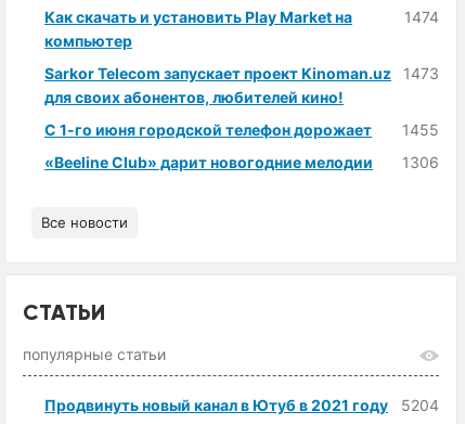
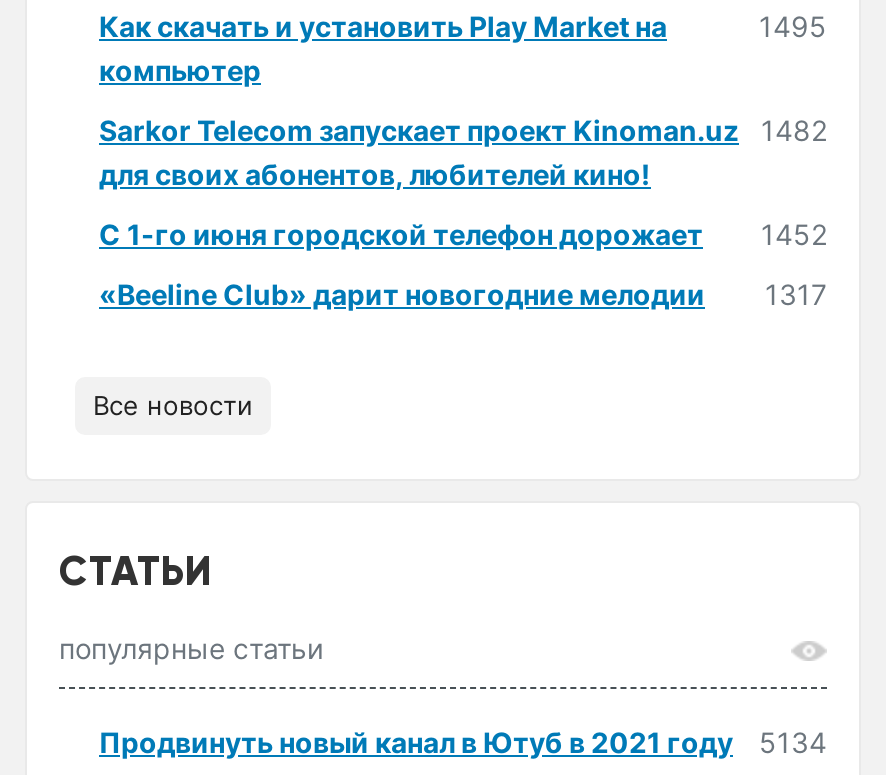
[404,8,439,26] 1474 -> [759,9,827,43] 1495
[44,64,439,83] Sarkor Telecom запускает проект Kinoman.uz 1473 -> [99,113,827,147] Sarkor Telecom запускает проект Kinoman.uz 1482
[44,121,439,139] С 1-го июня городской телефон дорожает 1455 -> [99,217,827,251] С 1-го июня городской телефон дорожает 1452
[44,153,439,172] «Beeline Club» дарит новогодние мелодии 1306 -> [99,277,827,311] «Beeline Club» дарит новогодние мелодии 1317
[44,396,439,414] Продвинуть новый канал в Ютуб в 2021 году 5204 -> [99,725,827,759] Продвинуть новый канал в Ютуб в 2021 году 5134

